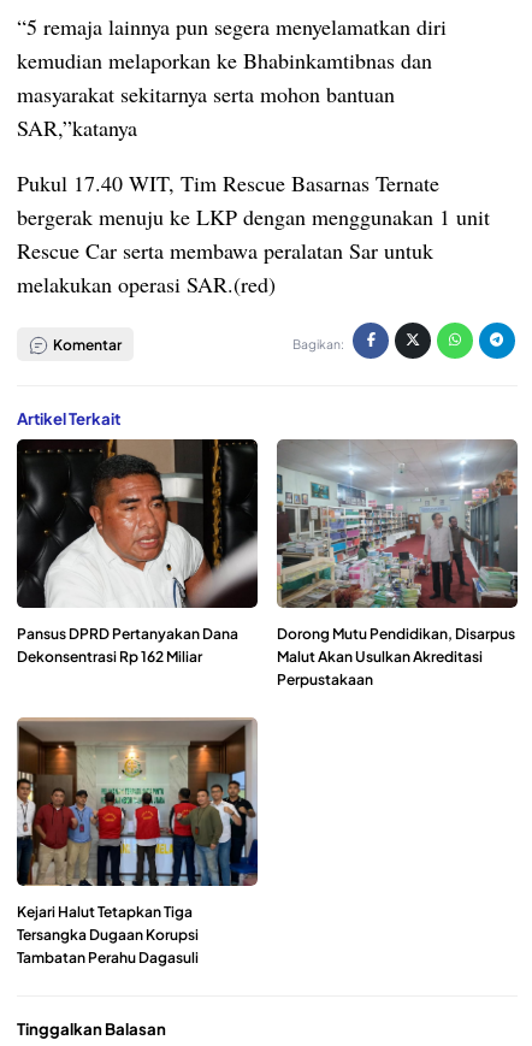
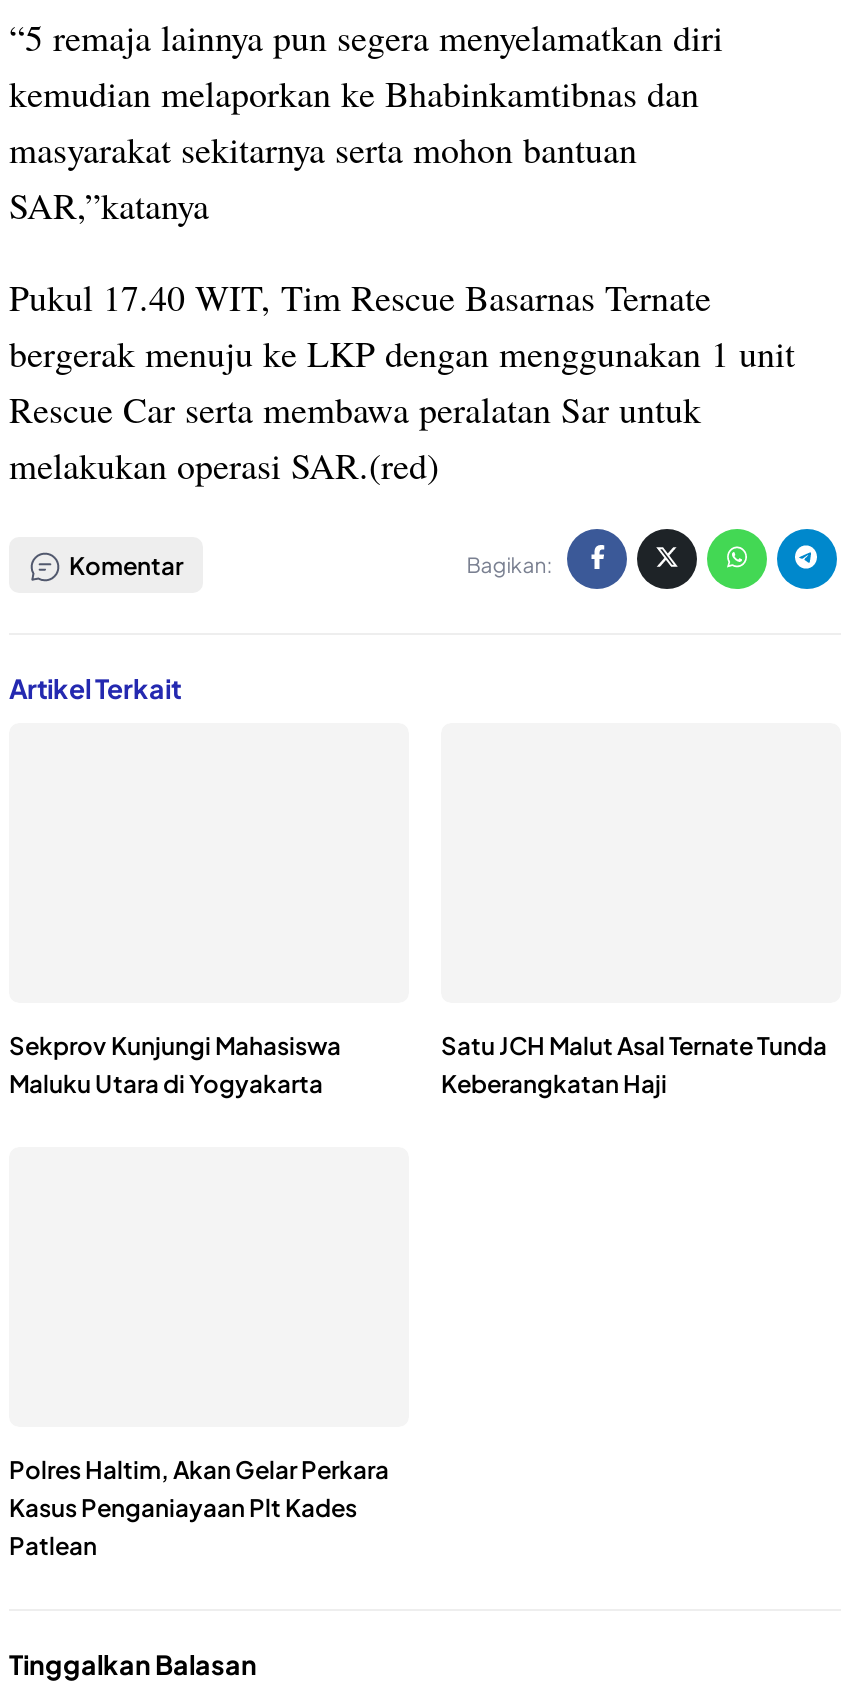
[16,438,259,609] [image] -> none
[276,438,519,609] [image] -> none
[17,624,238,665] Pansus DPRD Pertanyakan Dana | Dekonsentrasi Rp 162 Miliar -> [9,1030,341,1098] Sekprov Kunjungi Mahasiswa | Maluku Utara di Yogyakarta
[277,624,515,688] Dorong Mutu Pendidikan, Disarpus | Malut Akan Usulkan Akreditasi | Perpustakaan -> [441,1030,827,1098] Satu JCH Malut Asal Ternate Tunda | Keberangkatan Haji
[16,717,259,870] [image] -> none
[17,902,199,966] Kejari Halut Tetapkan Tiga | Tersangka Dugaan Korupsi | Tambatan Perahu Dagasuli -> [9,1454,389,1560] Polres Haltim, Akan Gelar Perkara | Kasus Penganiayaan Plt Kades | Patlean

